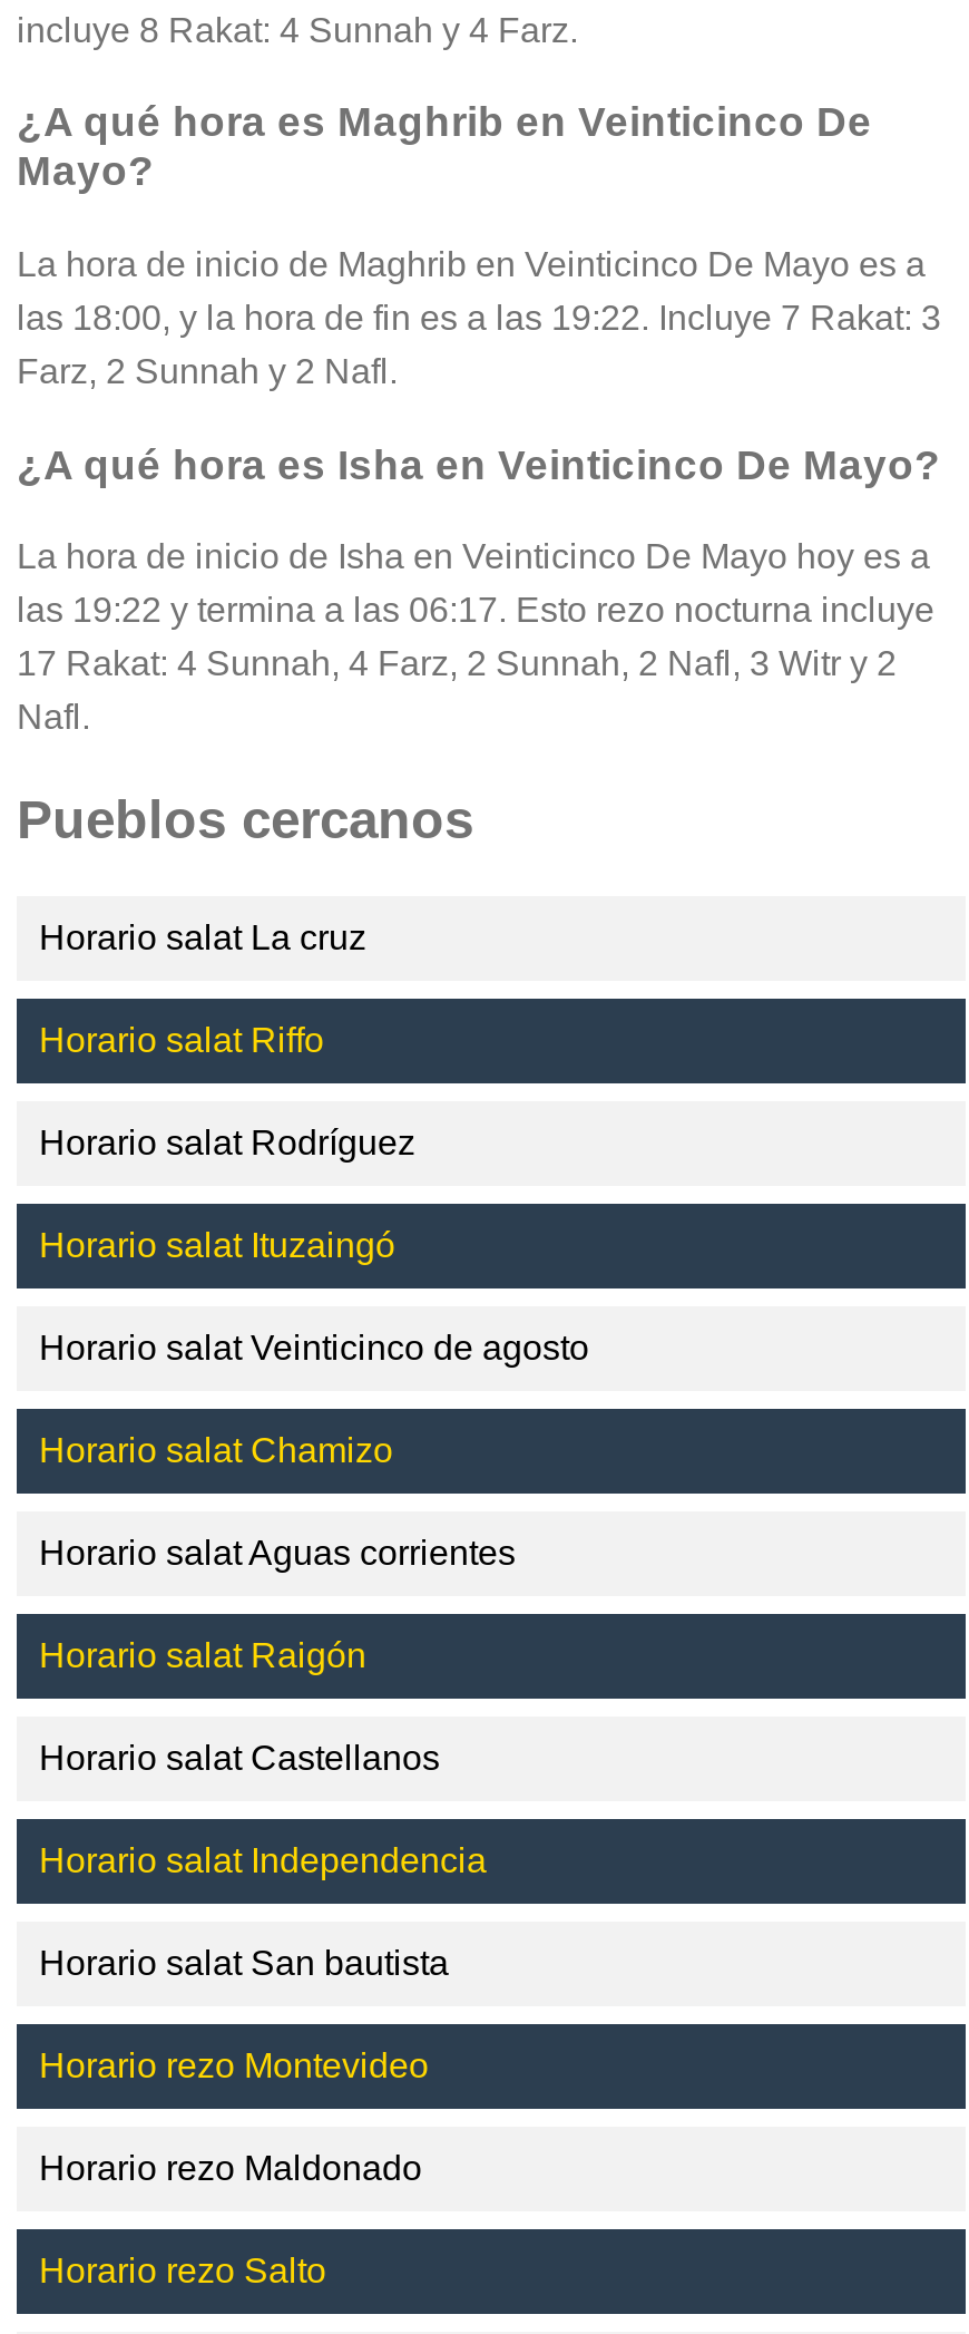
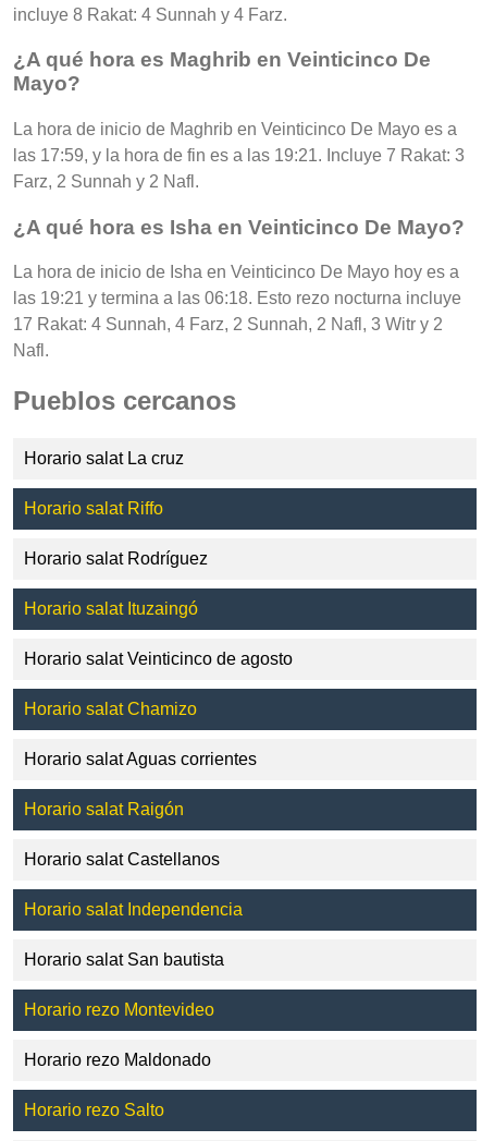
[17,299,941,337] las 18:00, y la hora de fin es a las 19:22. Incluye 7 Rakat: 3 -> [13,146,465,165] las 17:59, y la hora de fin es a las 19:21. Incluye 7 Rakat: 3
[17,592,934,630] las 19:22 y termina a las 06:17. Esto rezo nocturna incluye -> [13,289,461,308] las 19:21 y termina a las 06:18. Esto rezo nocturna incluye

